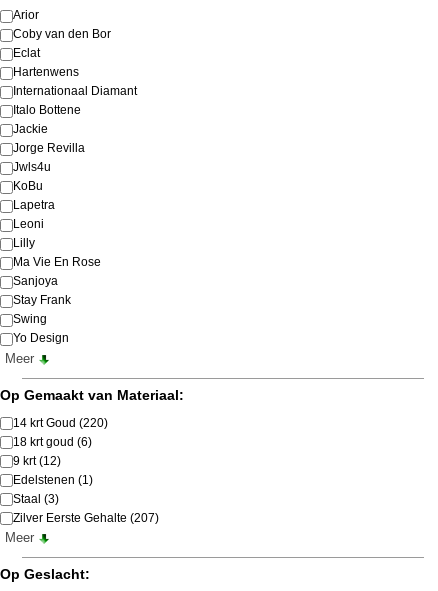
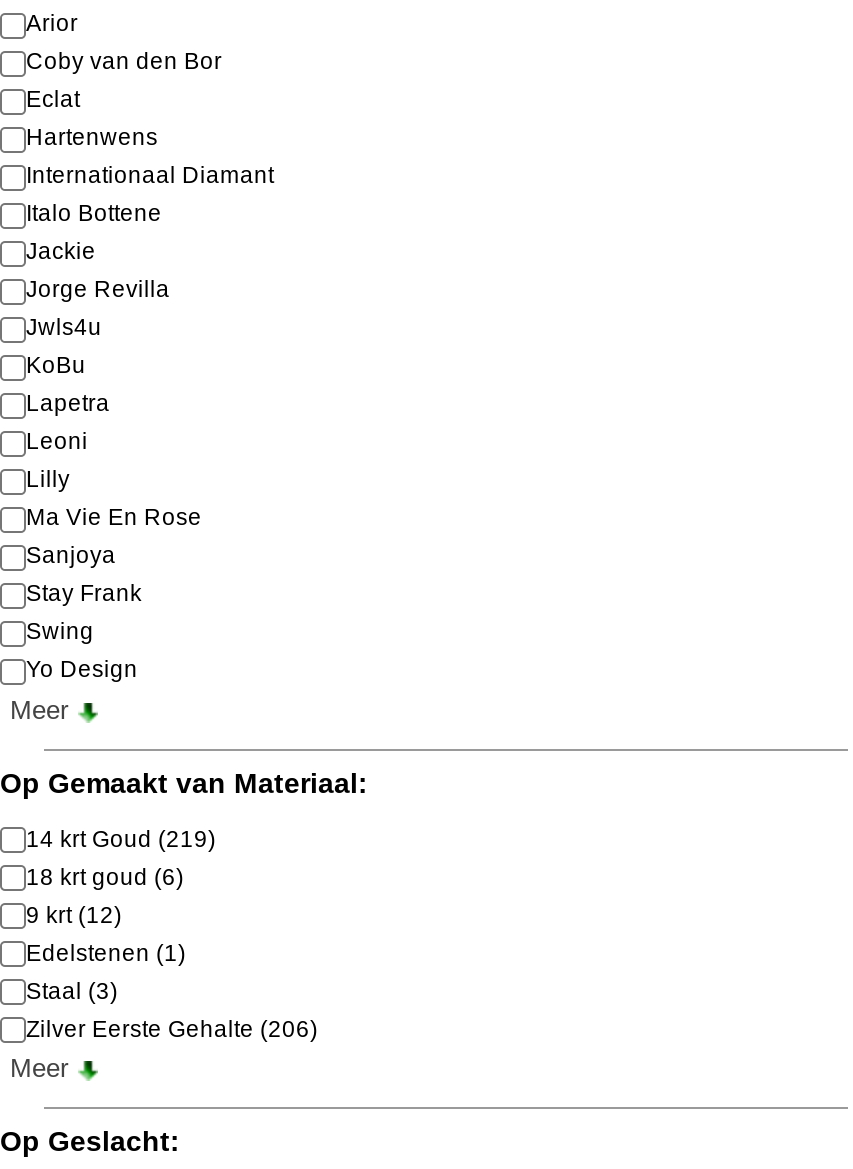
[13,416,108,429] 14 krt Goud (220) -> [26,824,216,850] 14 krt Goud (219)
[13,511,159,524] Zilver Eerste Gehalte (207) -> [26,1014,318,1040] Zilver Eerste Gehalte (206)

